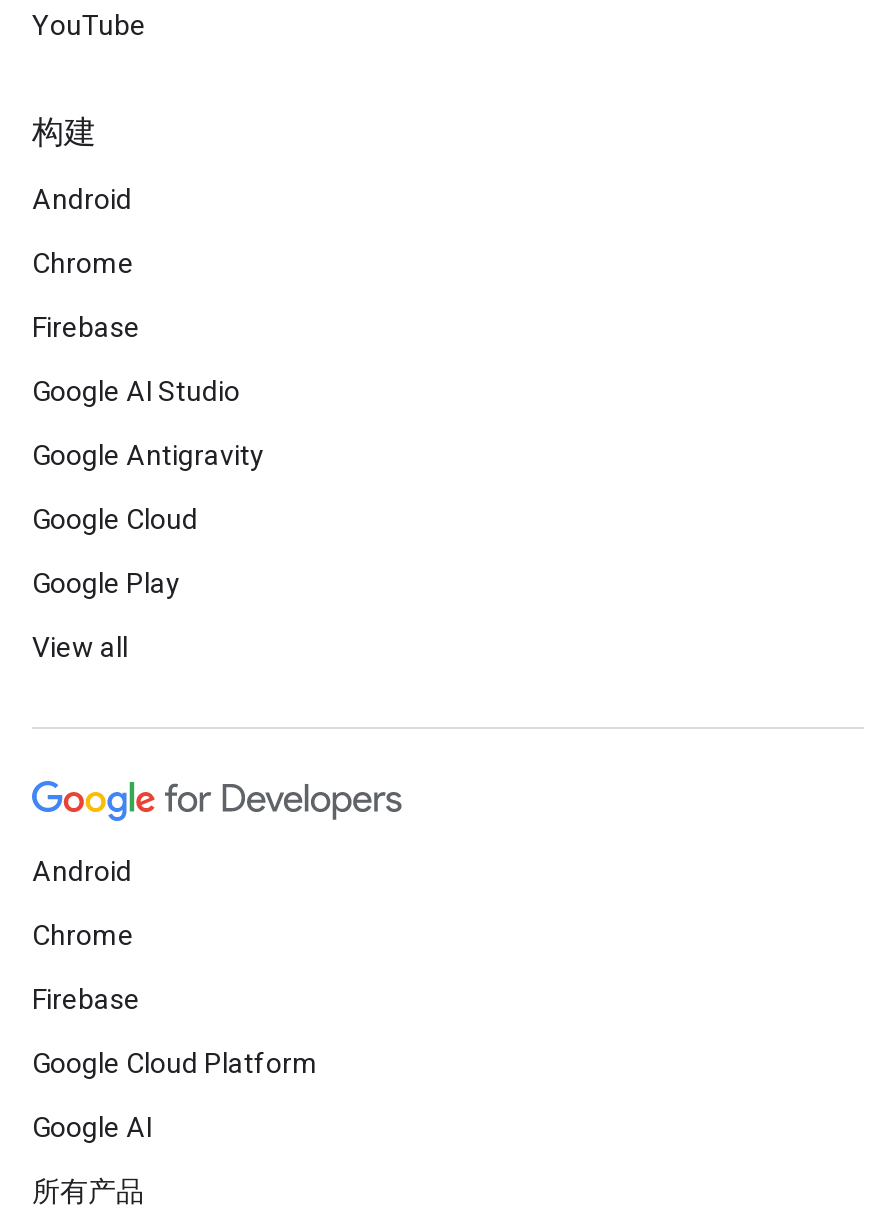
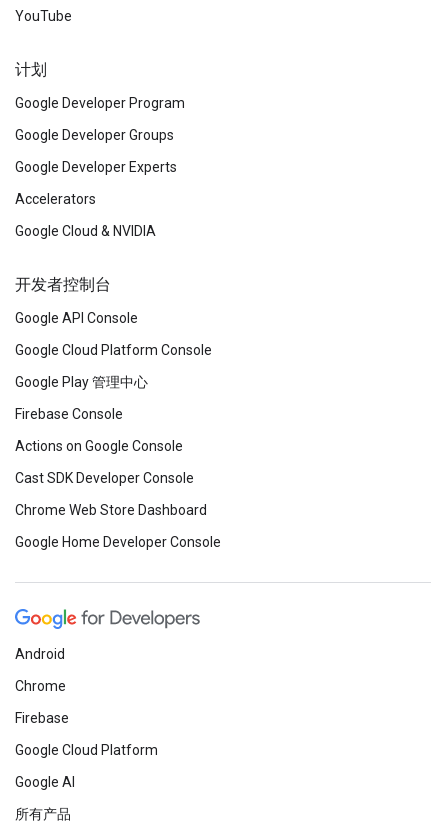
[32,114,264,664] 构建 | Android | Chrome | Firebase | Google AI Studio | Google Antigravity | Google Cloud | Google Play | View all -> [15,60,221,550] 计划 | Google Developer Program | Google Developer Groups | Google Developer Experts | Accelerators | Google Cloud & NVIDIA | 开发者控制台 | Google API Console | Google Cloud Platform Console | Google Play 管理中心 | Firebase Console | Actions on Google Console | Cast SDK Developer Console | Chrome Web Store Dashboard | Google Home Developer Console

